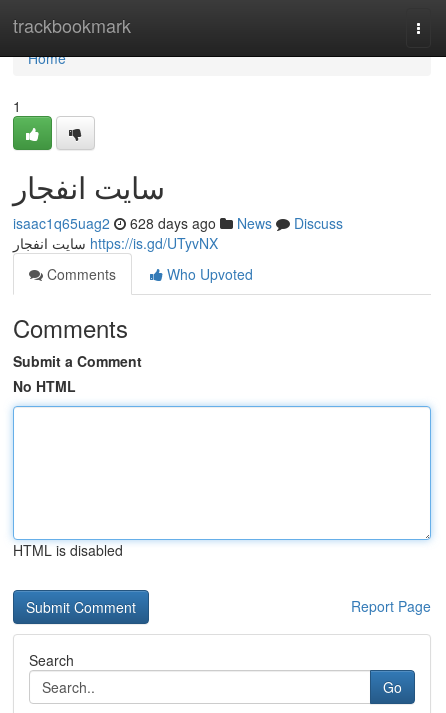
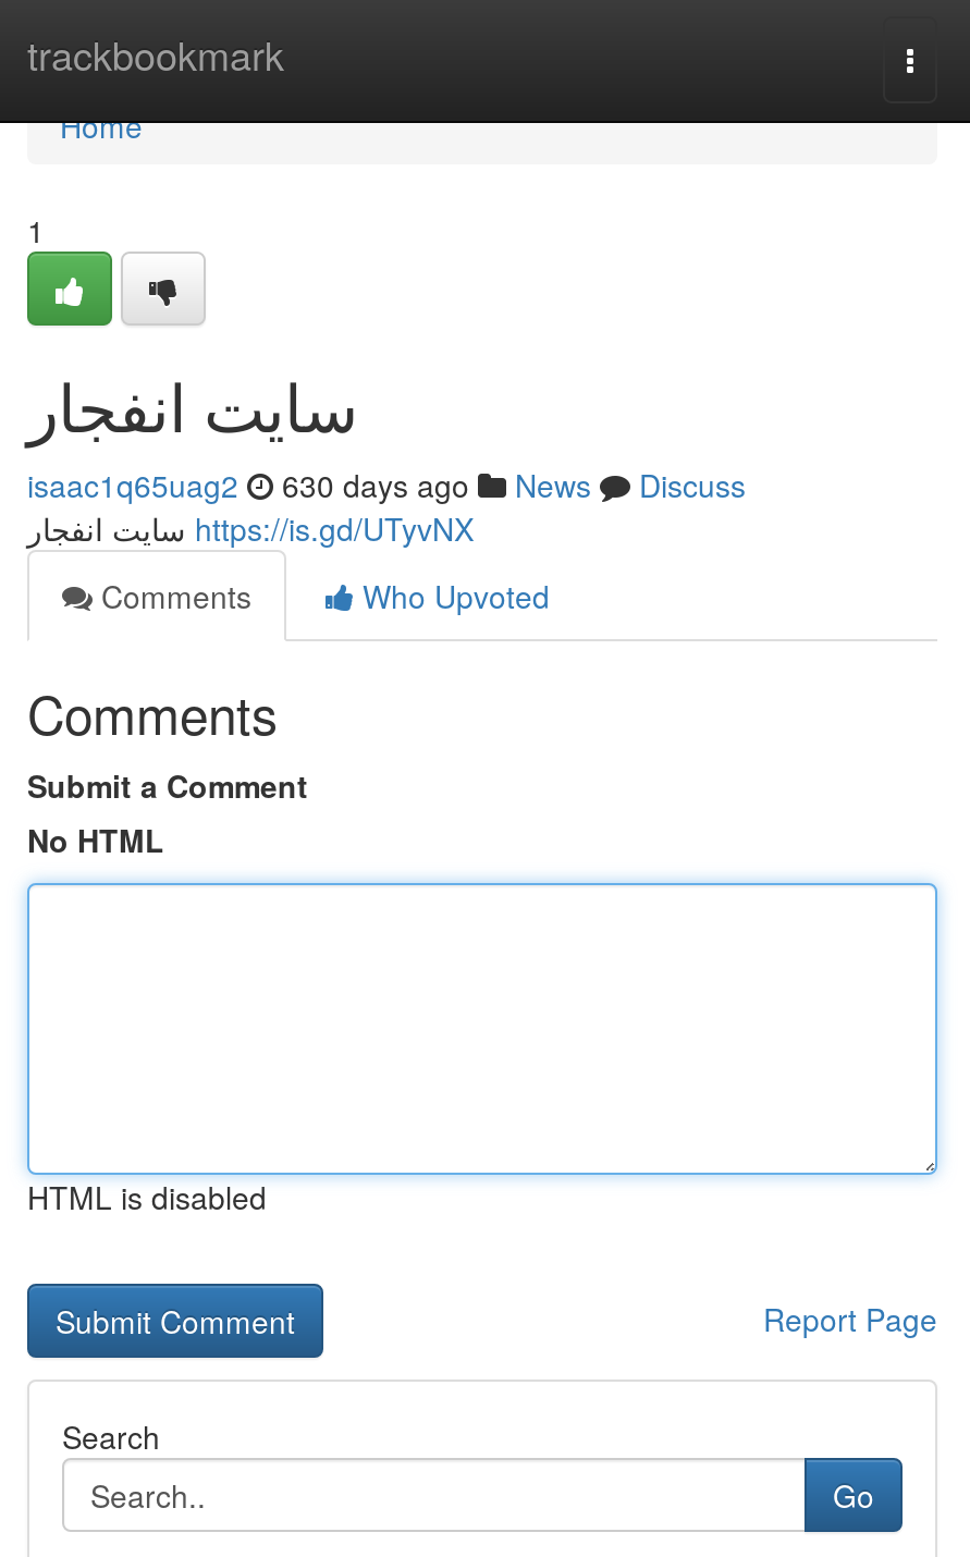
[13,213,343,233] isaac1q65uag2 628 days ago News Discuss -> [27,463,746,506] isaac1q65uag2 630 days ago News Discuss

